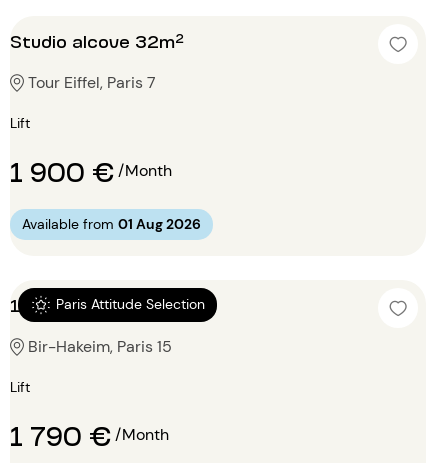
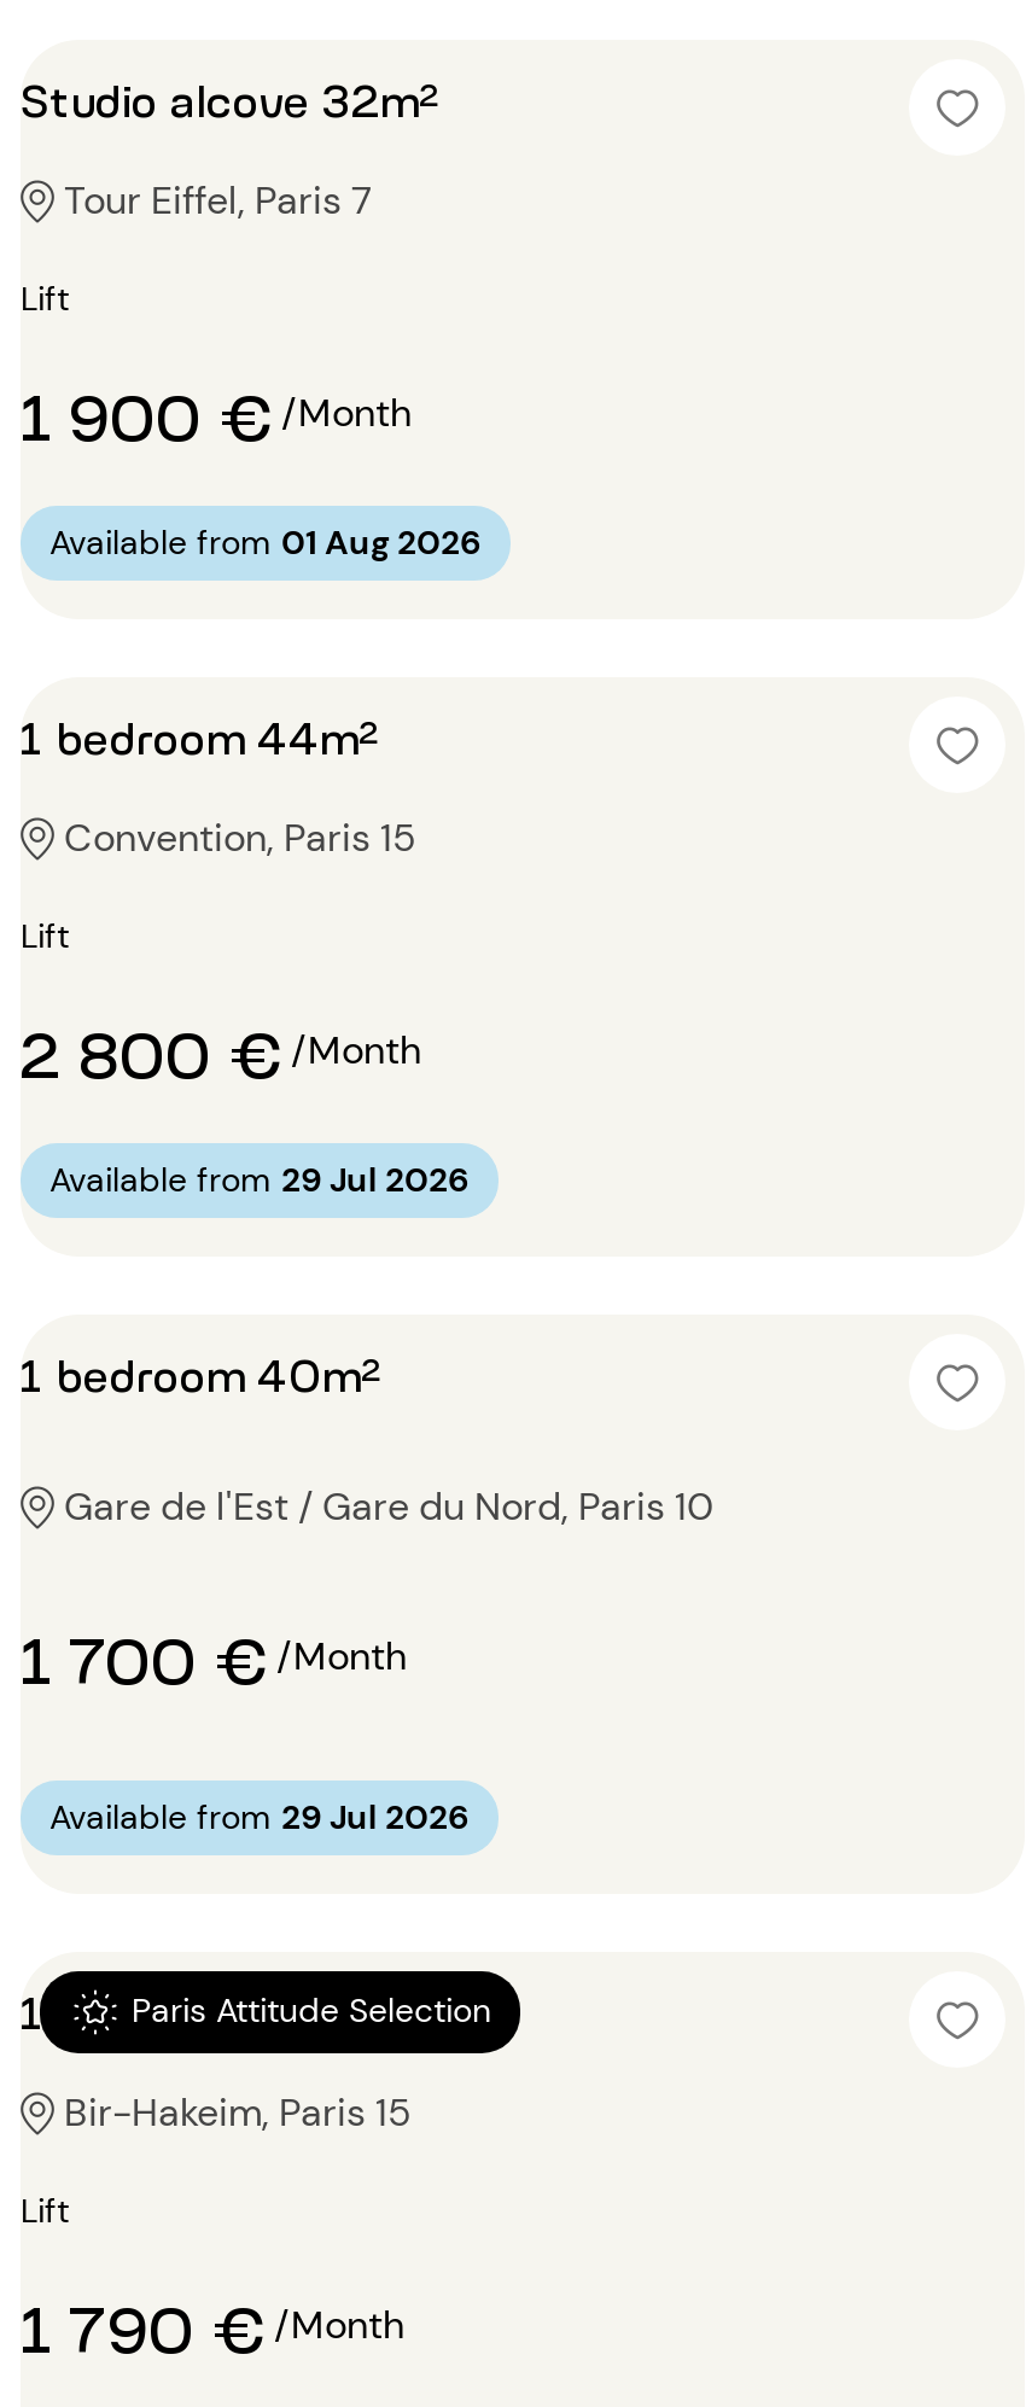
none -> [21,705,713,1837] 1 bedroom 44m² | Convention, Paris 15 | Lift | 2 800 € /Month | Available from 29 Jul 2026 | 1 bedroom 40m² | Gare de l'Est / Gare du Nord, Paris 10 | 1 700 € /Month | Available from 29 Jul 2026

